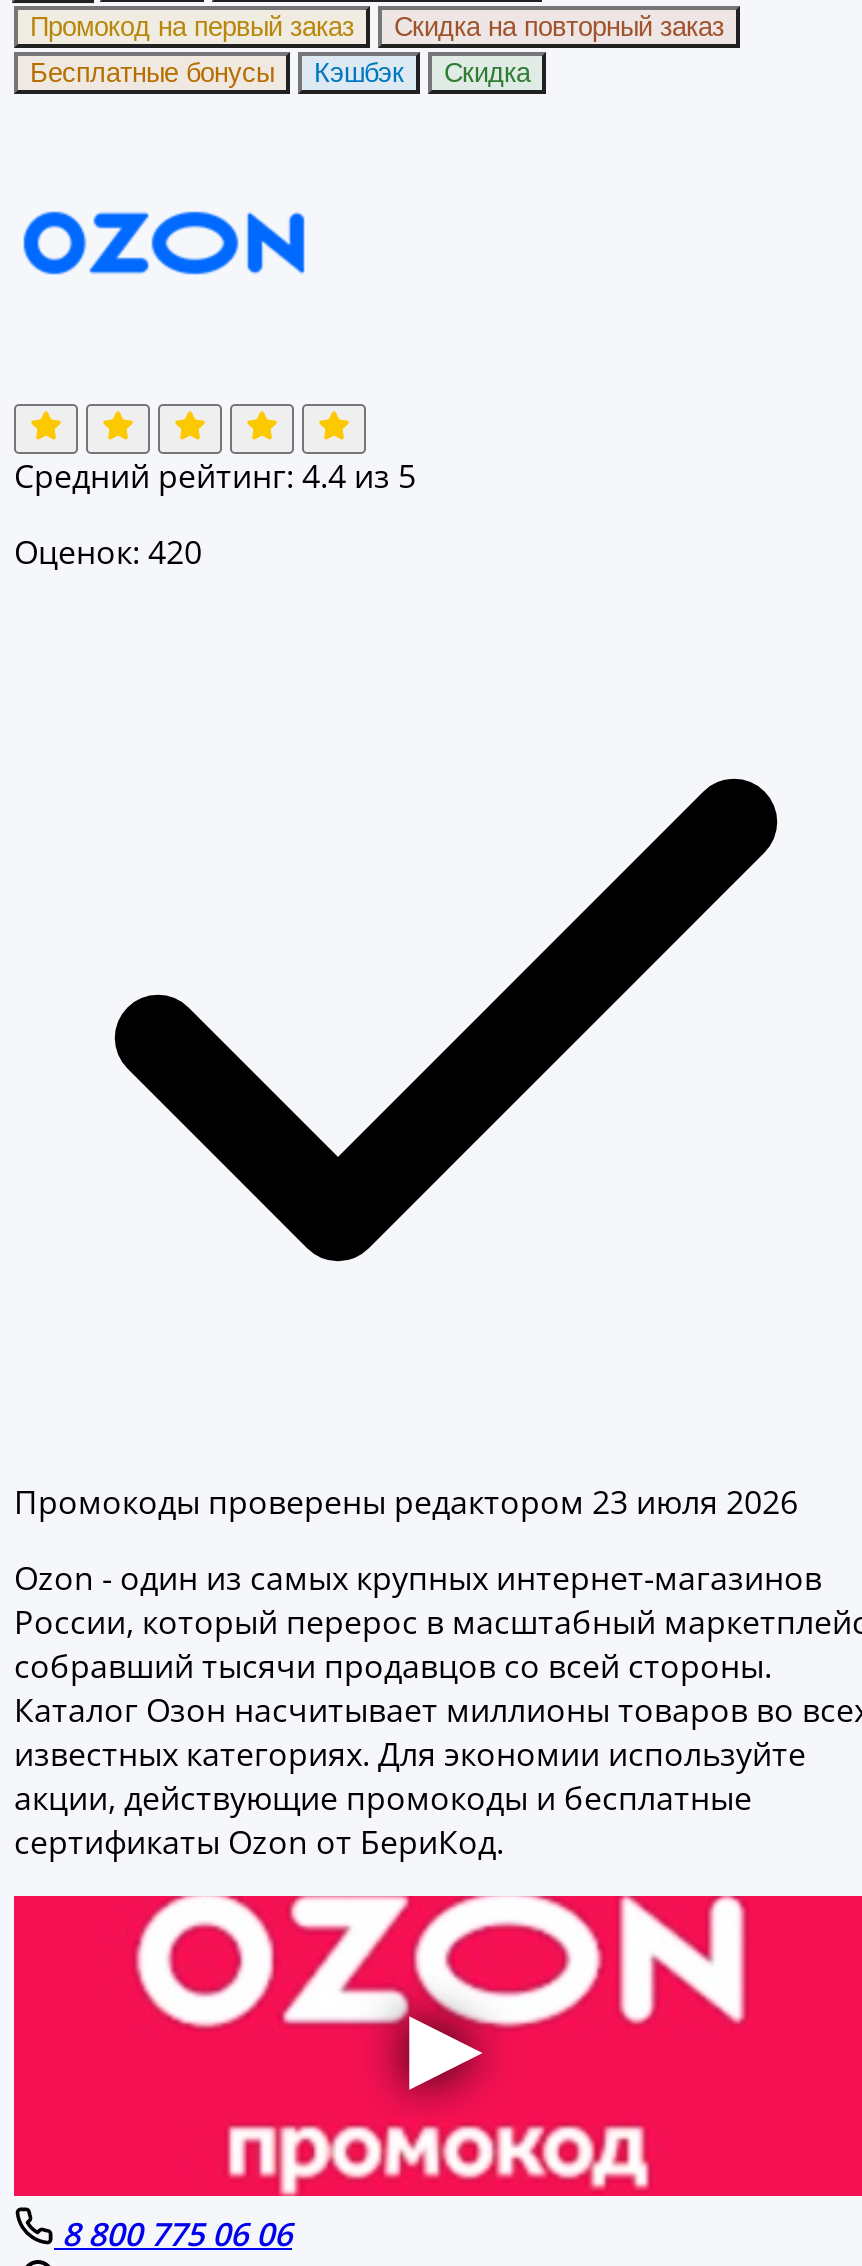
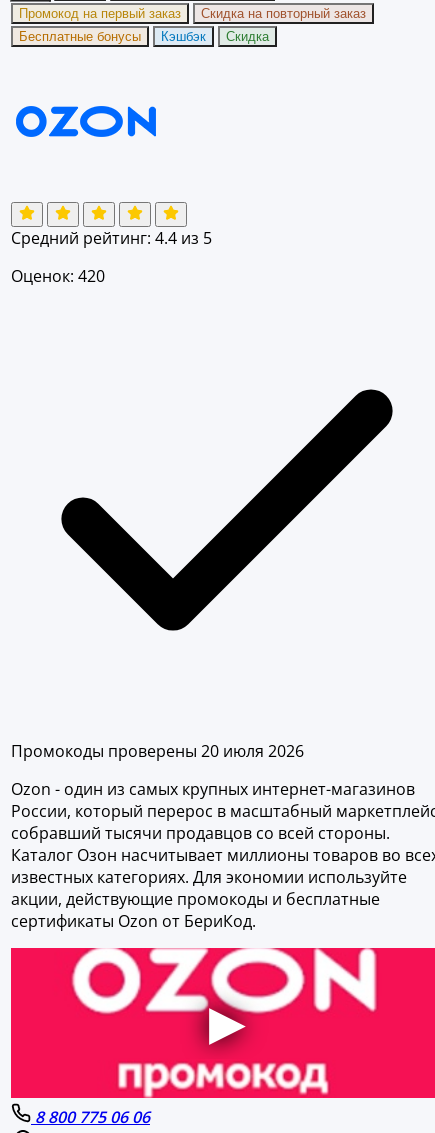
[14,1479,798,1523] Промокоды проверены редактором 23 июля 2026 -> [11,740,304,762] Промокоды проверены 20 июля 2026

